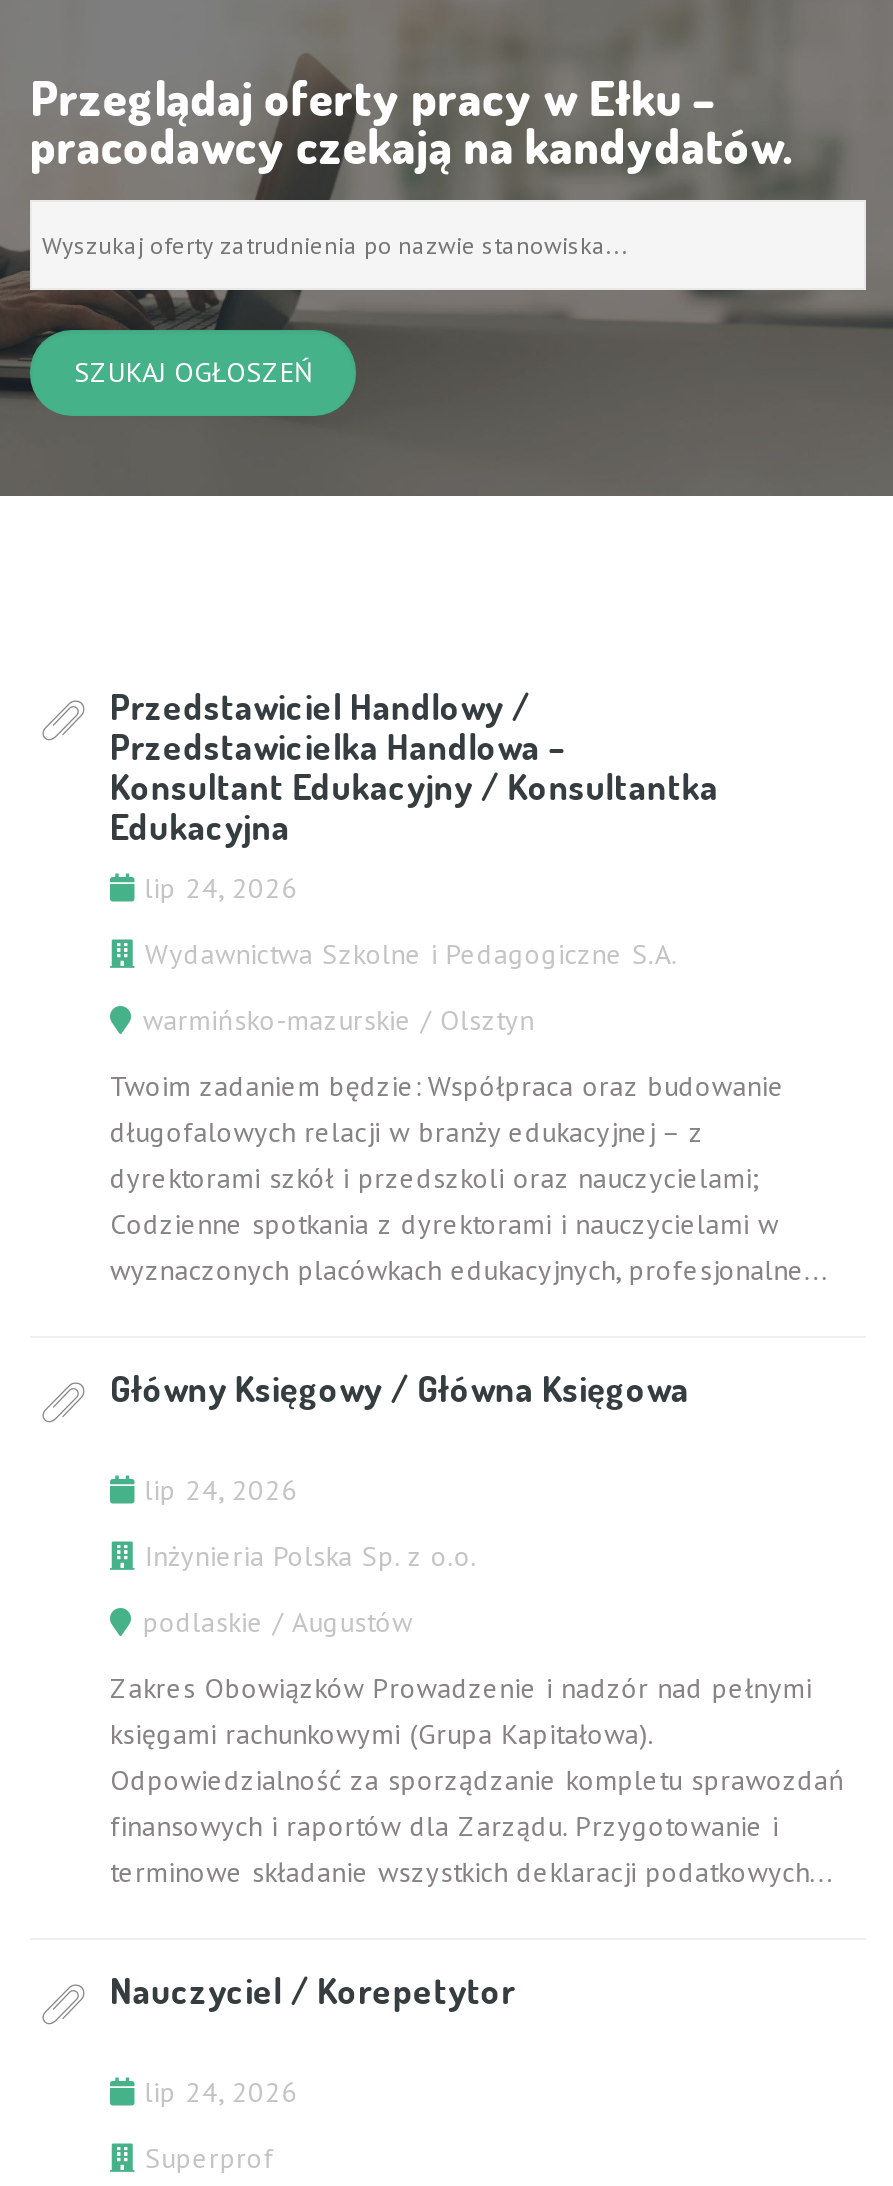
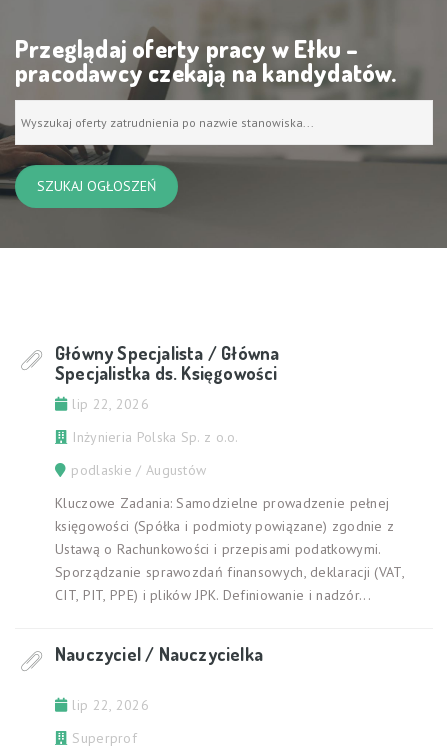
[110,684,828,1508] Przedstawiciel Handlowy / | Przedstawicielka Handlowa – | Konsultant Edukacyjny / Konsultantka | Edukacyjna | lip 24, 2026 | Wydawnictwa Szkolne i Pedagogiczne S.A. | warmińsko-mazurskie / Olsztyn | Twoim zadaniem będzie: Współpraca oraz budowanie | długofalowych relacji w branży edukacyjnej – z | dyrektorami szkół i przedszkoli oraz nauczycielami; | Codzienne spotkania z dyrektorami i nauczycielami w | wyznaczonych placówkach edukacyjnych, profesjonalne... | Główny Księgowy / Główna Księgowa | lip 24, 2026 -> [55,342,279,413] Główny Specjalista / Główna | Specjalistka ds. Księgowości | lip 22, 2026
[110,1670,845,1890] Zakres Obowiązków Prowadzenie i nadzór nad pełnymi | księgami rachunkowymi (Grupa Kapitałowa). | Odpowiedzialność za sporządzanie kompletu sprawozdań | finansowych i raportów dla Zarządu. Przygotowanie i | terminowe składanie wszystkich deklaracji podatkowych... -> [55,494,404,604] Kluczowe Zadania: Samodzielne prowadzenie pełnej | księgowości (Spółka i podmioty powiązane) zgodnie z | Ustawą o Rachunkowości i przepisami podatkowymi. | Sporządzanie sprawozdań finansowych, deklaracji (VAT, | CIT, PIT, PPE) i plików JPK. Definiowanie i nadzór...
[110,1968,516,2012] Nauczyciel / Korepetytor -> [55,643,263,665] Nauczyciel / Nauczycielka
[145,2074,298,2110] lip 24, 2026 -> [72,696,149,714] lip 22, 2026

